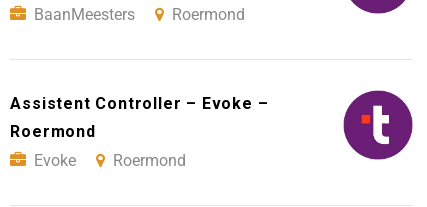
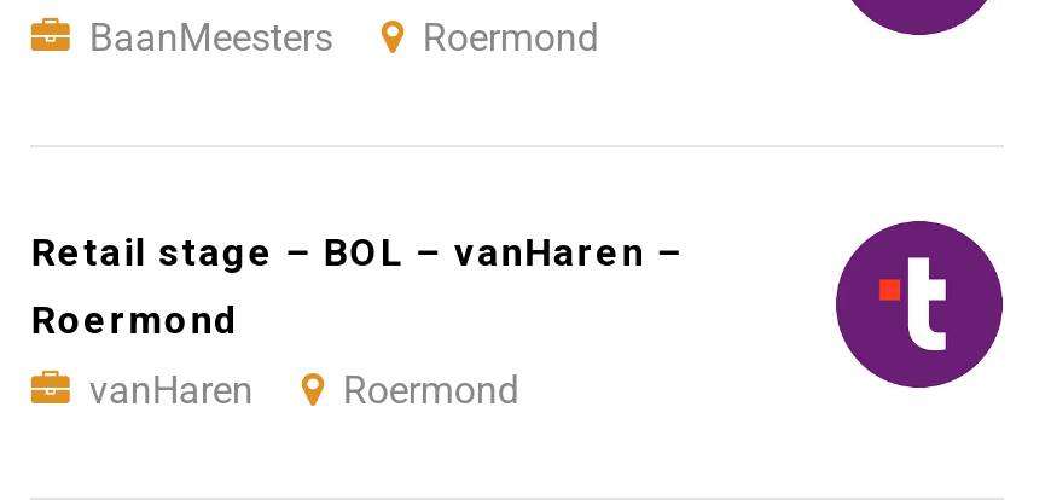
[10,94,268,113] Assistent Controller – Evoke – -> [31,228,683,274] Retail stage – BOL – vanHaren –
[34,151,76,170] Evoke -> [89,366,253,412] vanHaren

